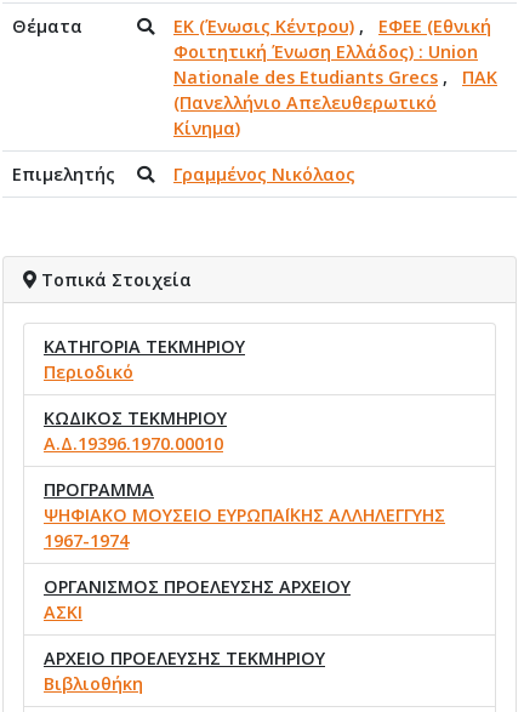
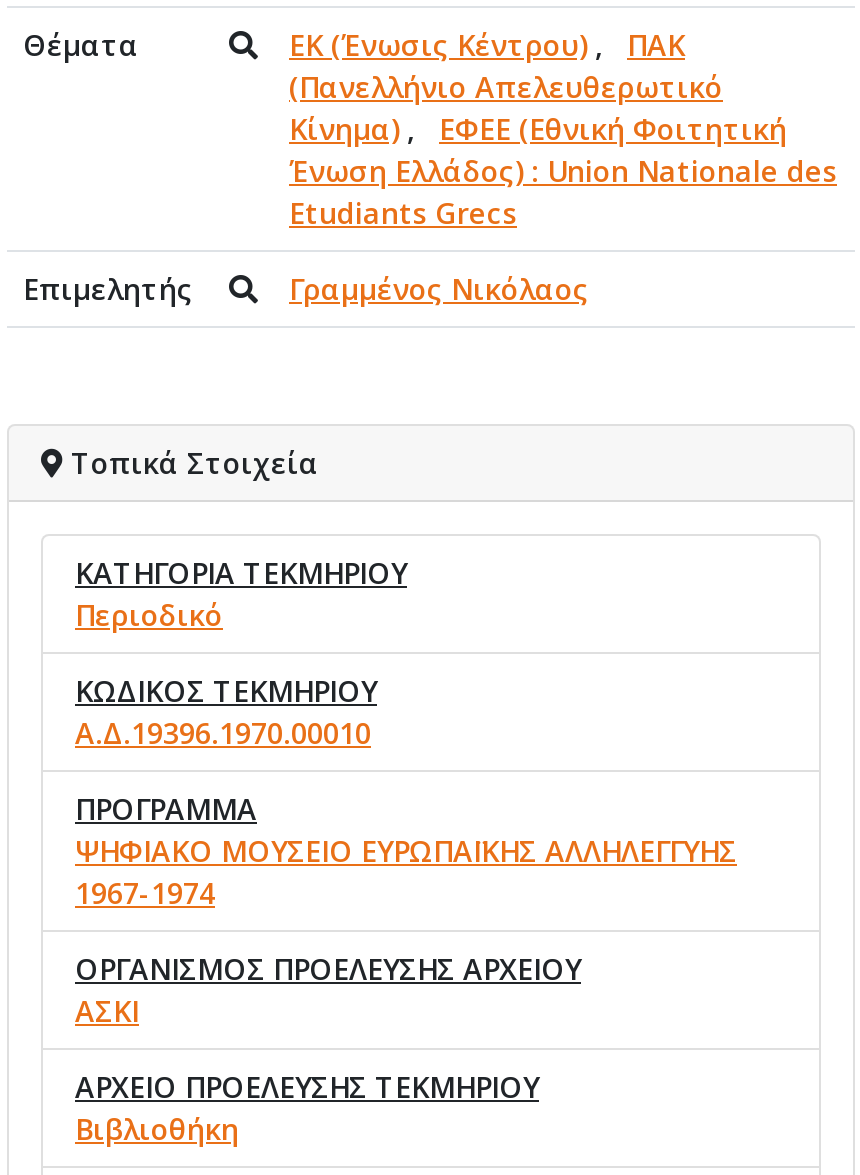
[173,14,497,88] ΕΚ (Ένωσις Κέντρου), ΕΦΕΕ (Εθνική | Φοιτητική Ένωση Ελλάδος) : Union | Nationale des Etudiants Grecs, ΠΑΚ -> [289,26,685,64] ΕΚ (Ένωσις Κέντρου), ΠΑΚ
moved [173,91,437,114] -> [289,68,723,106]: (Πανελλήνιο Απελευθερωτικό
[173,116,240,139] Κίνημα) -> [289,110,837,232] Κίνημα), ΕΦΕΕ (Εθνική Φοιτητική | Ένωση Ελλάδος) : Union Nationale des | Etudiants Grecs

